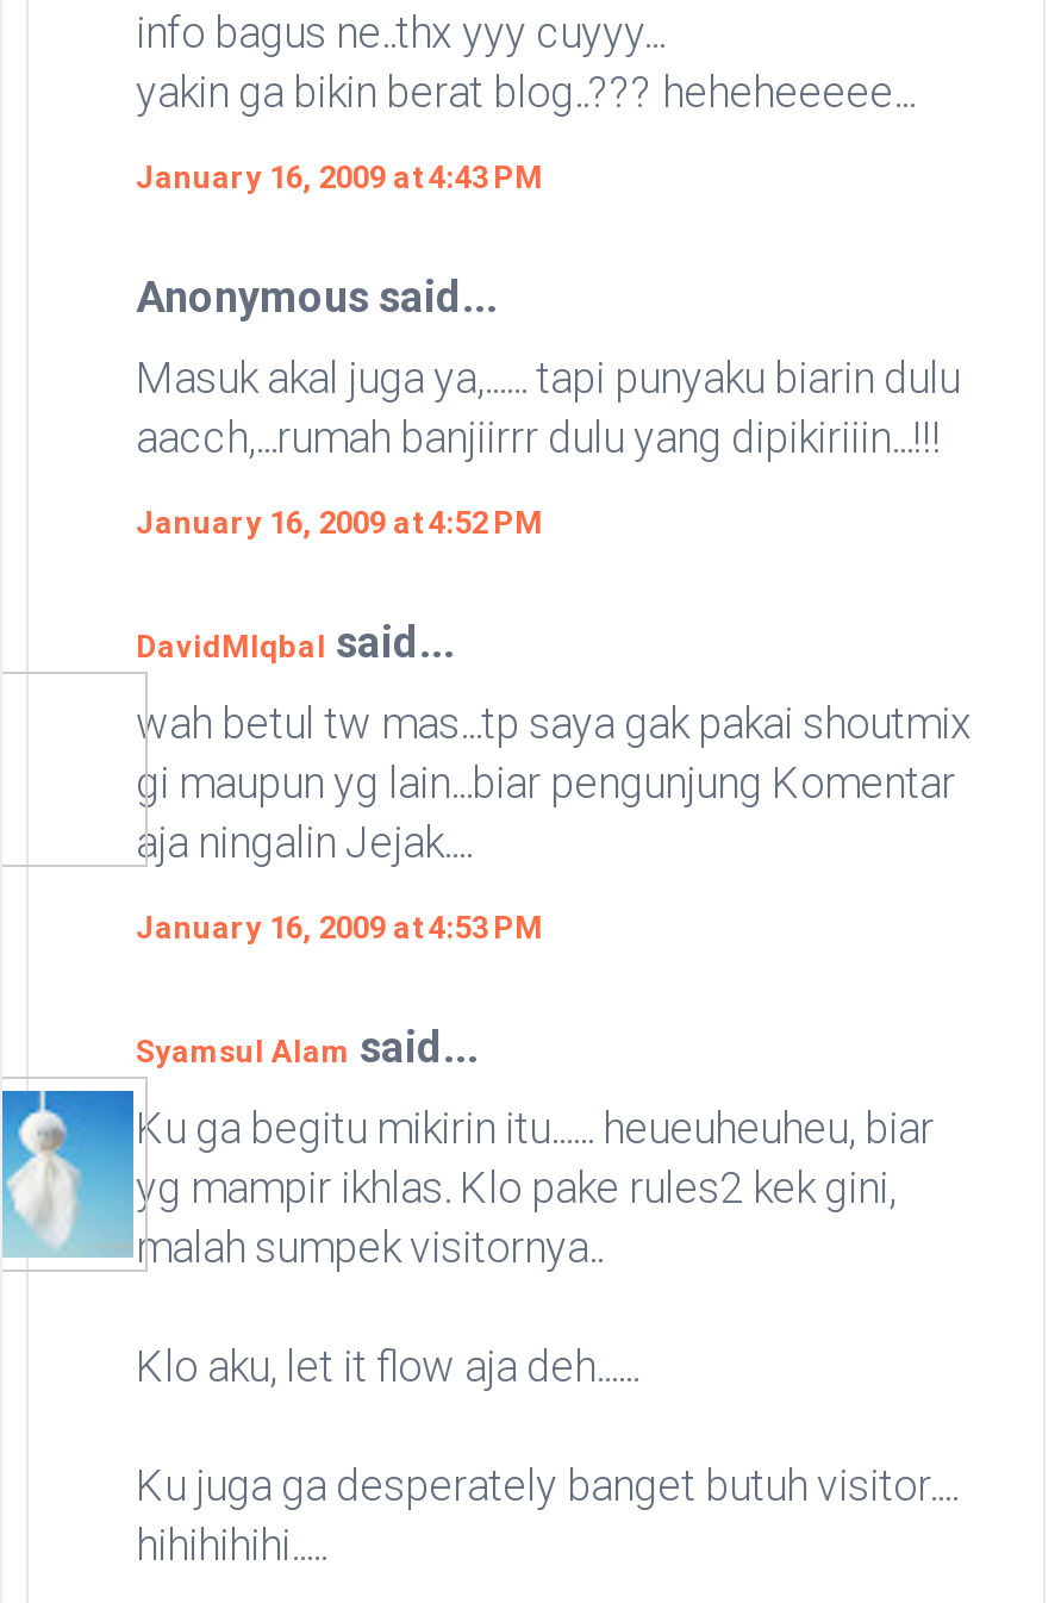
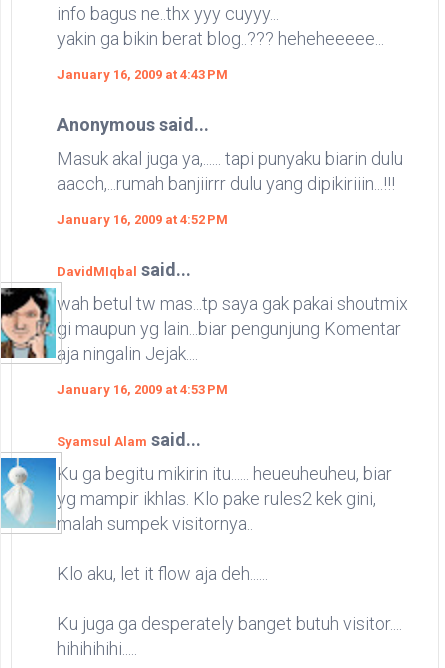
none -> [3,287,57,359] [image]

